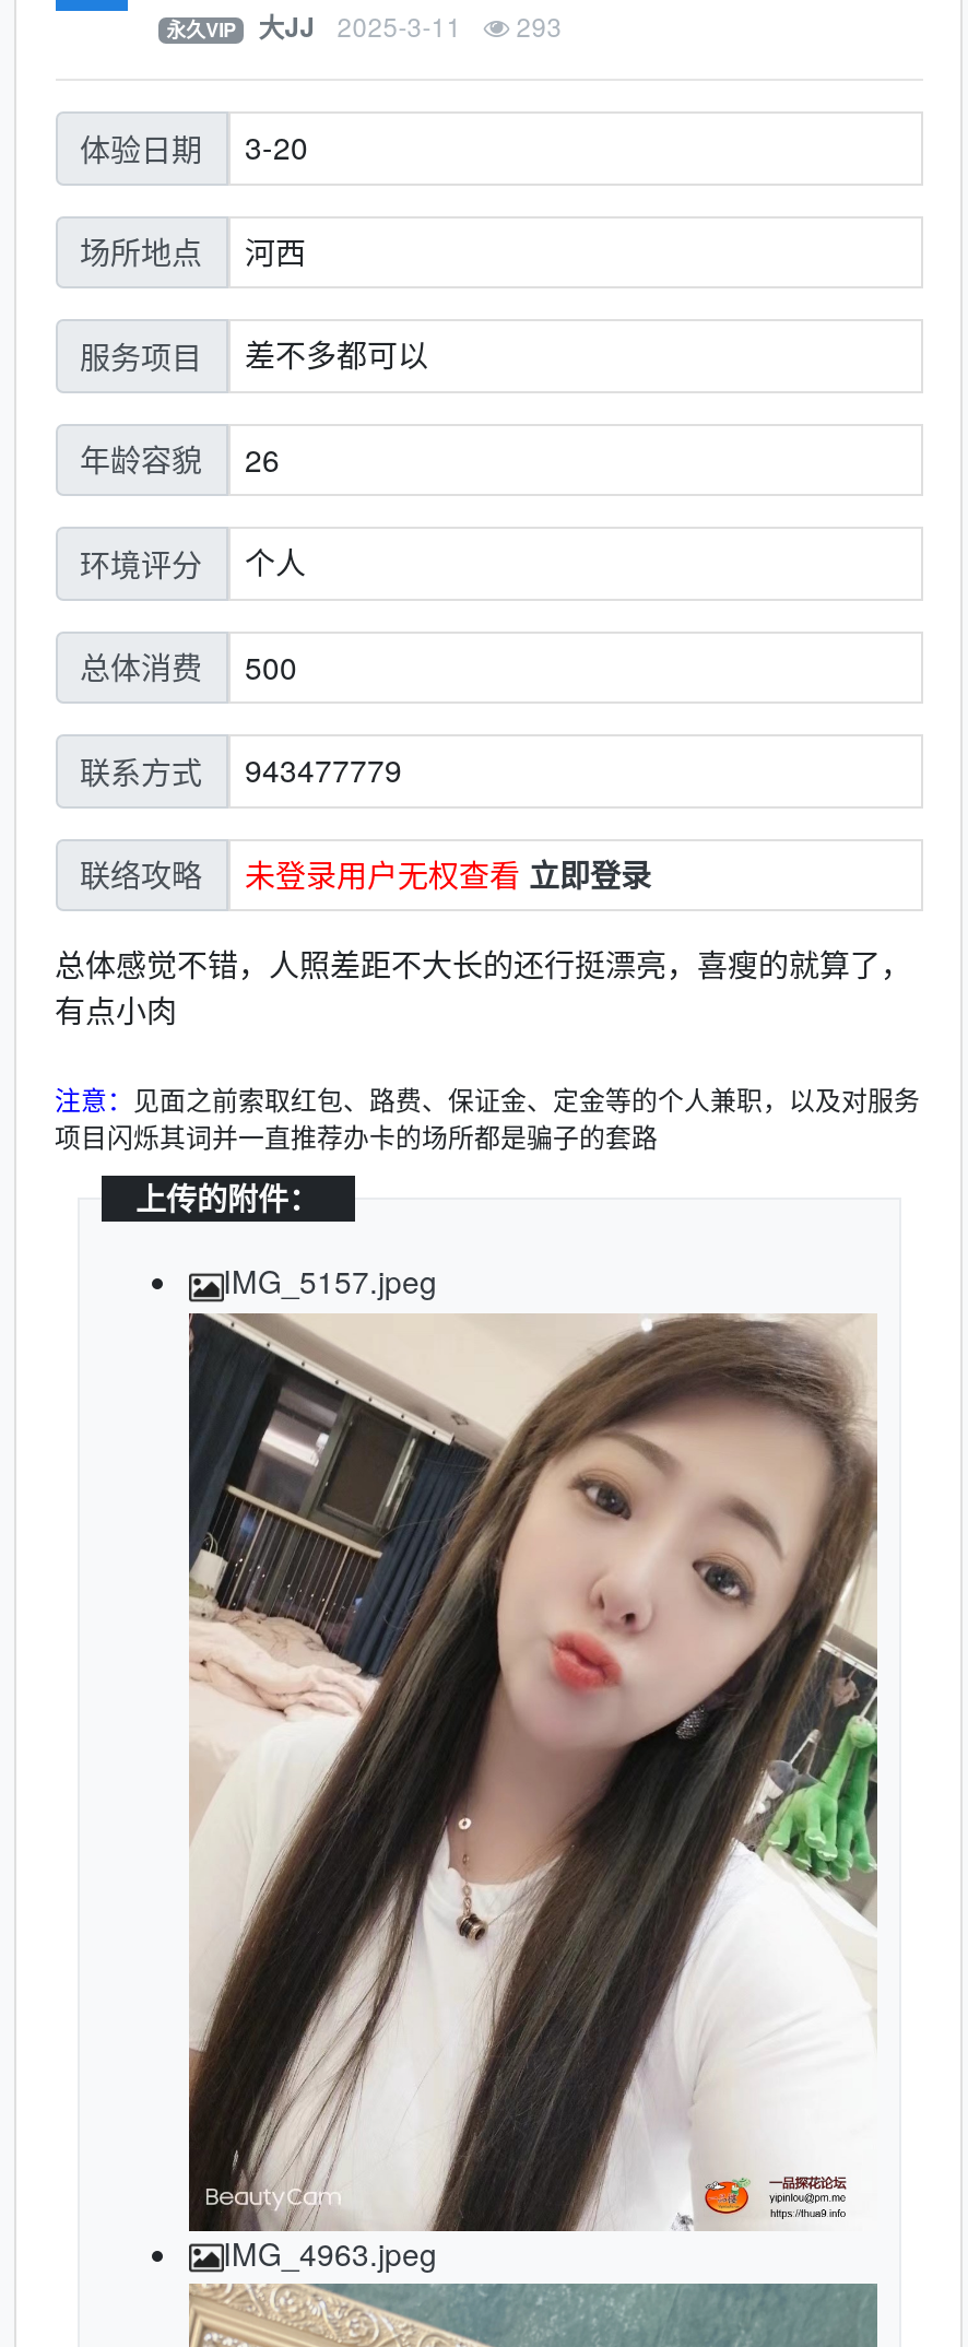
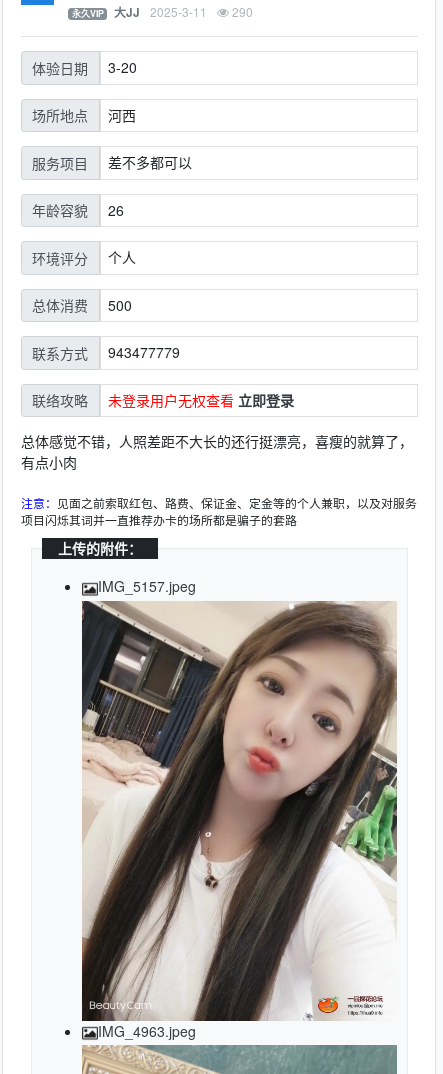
[167,7,562,47] 永久VIP 大JJ 2025-3-11 293 -> [72,3,253,21] 永久VIP 大JJ 2025-3-11 290

